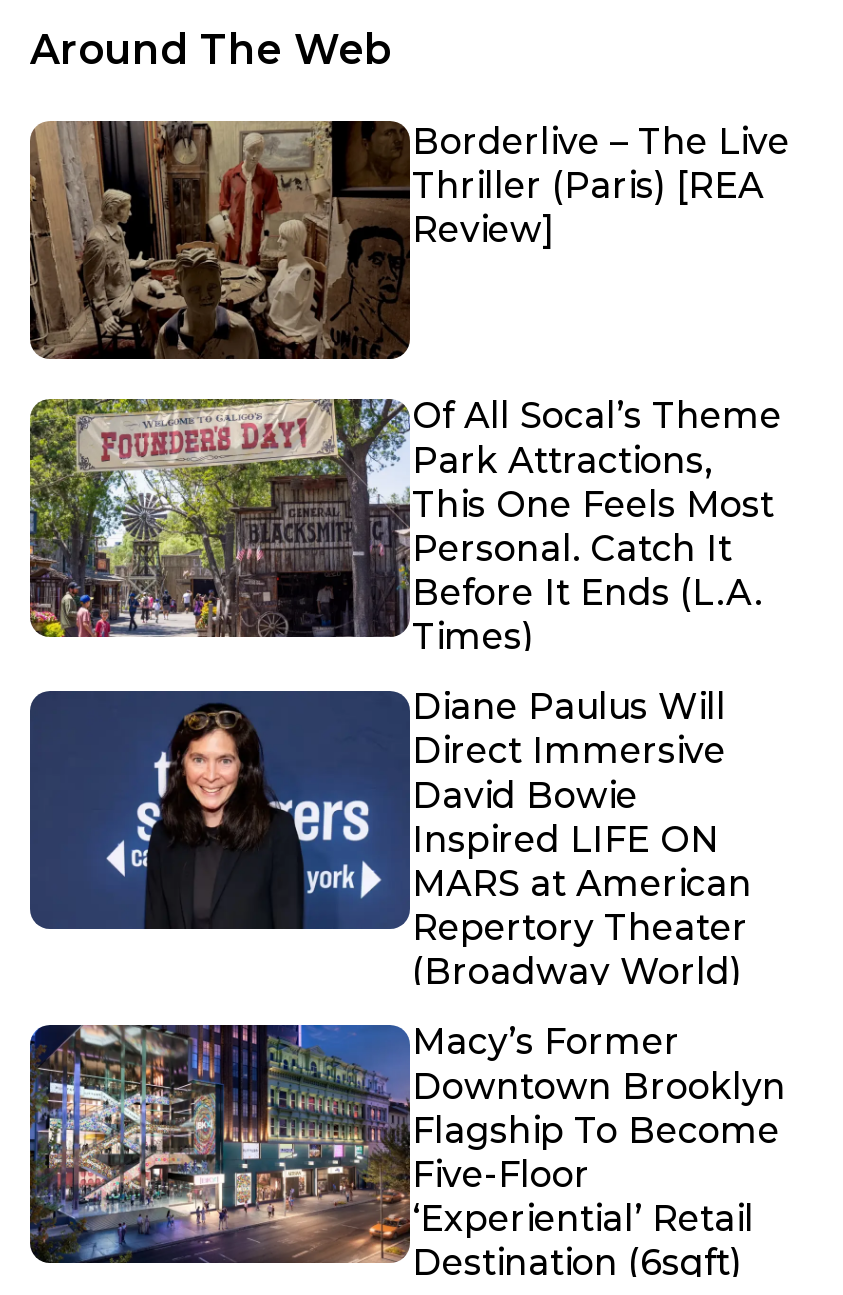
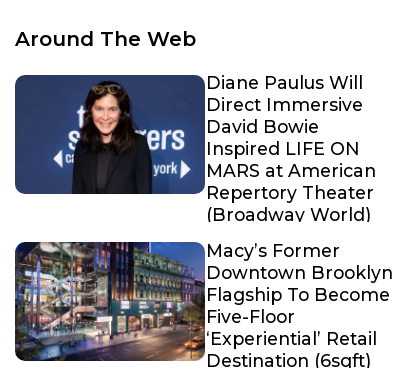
[28,118,791,361] [image] | Borderlive – The Live | Thriller (Paris) [REA | Review] -> none
[28,393,783,658] [image] | Of All Socal’s Theme | Park Attractions, | This One Feels Most | Personal. Catch It | Before It Ends (L.A. | Times) -> none

